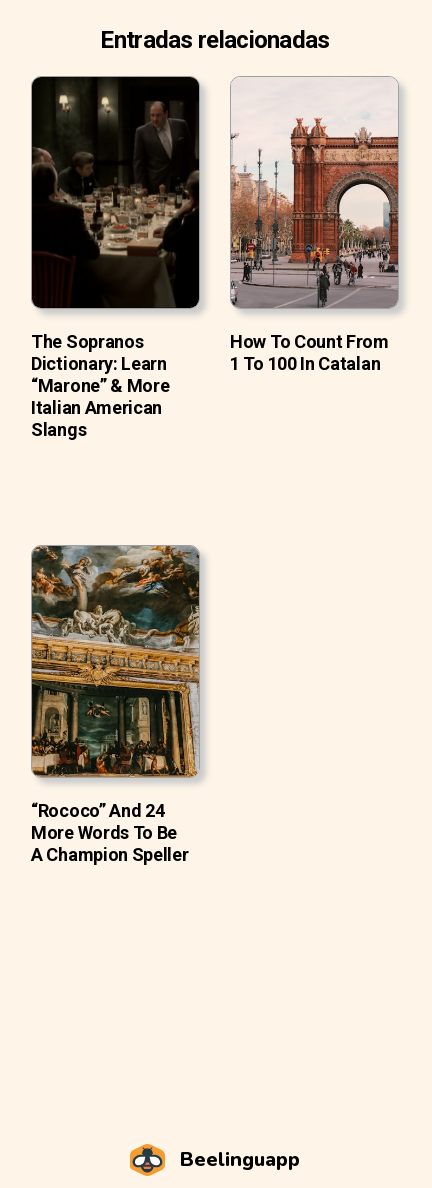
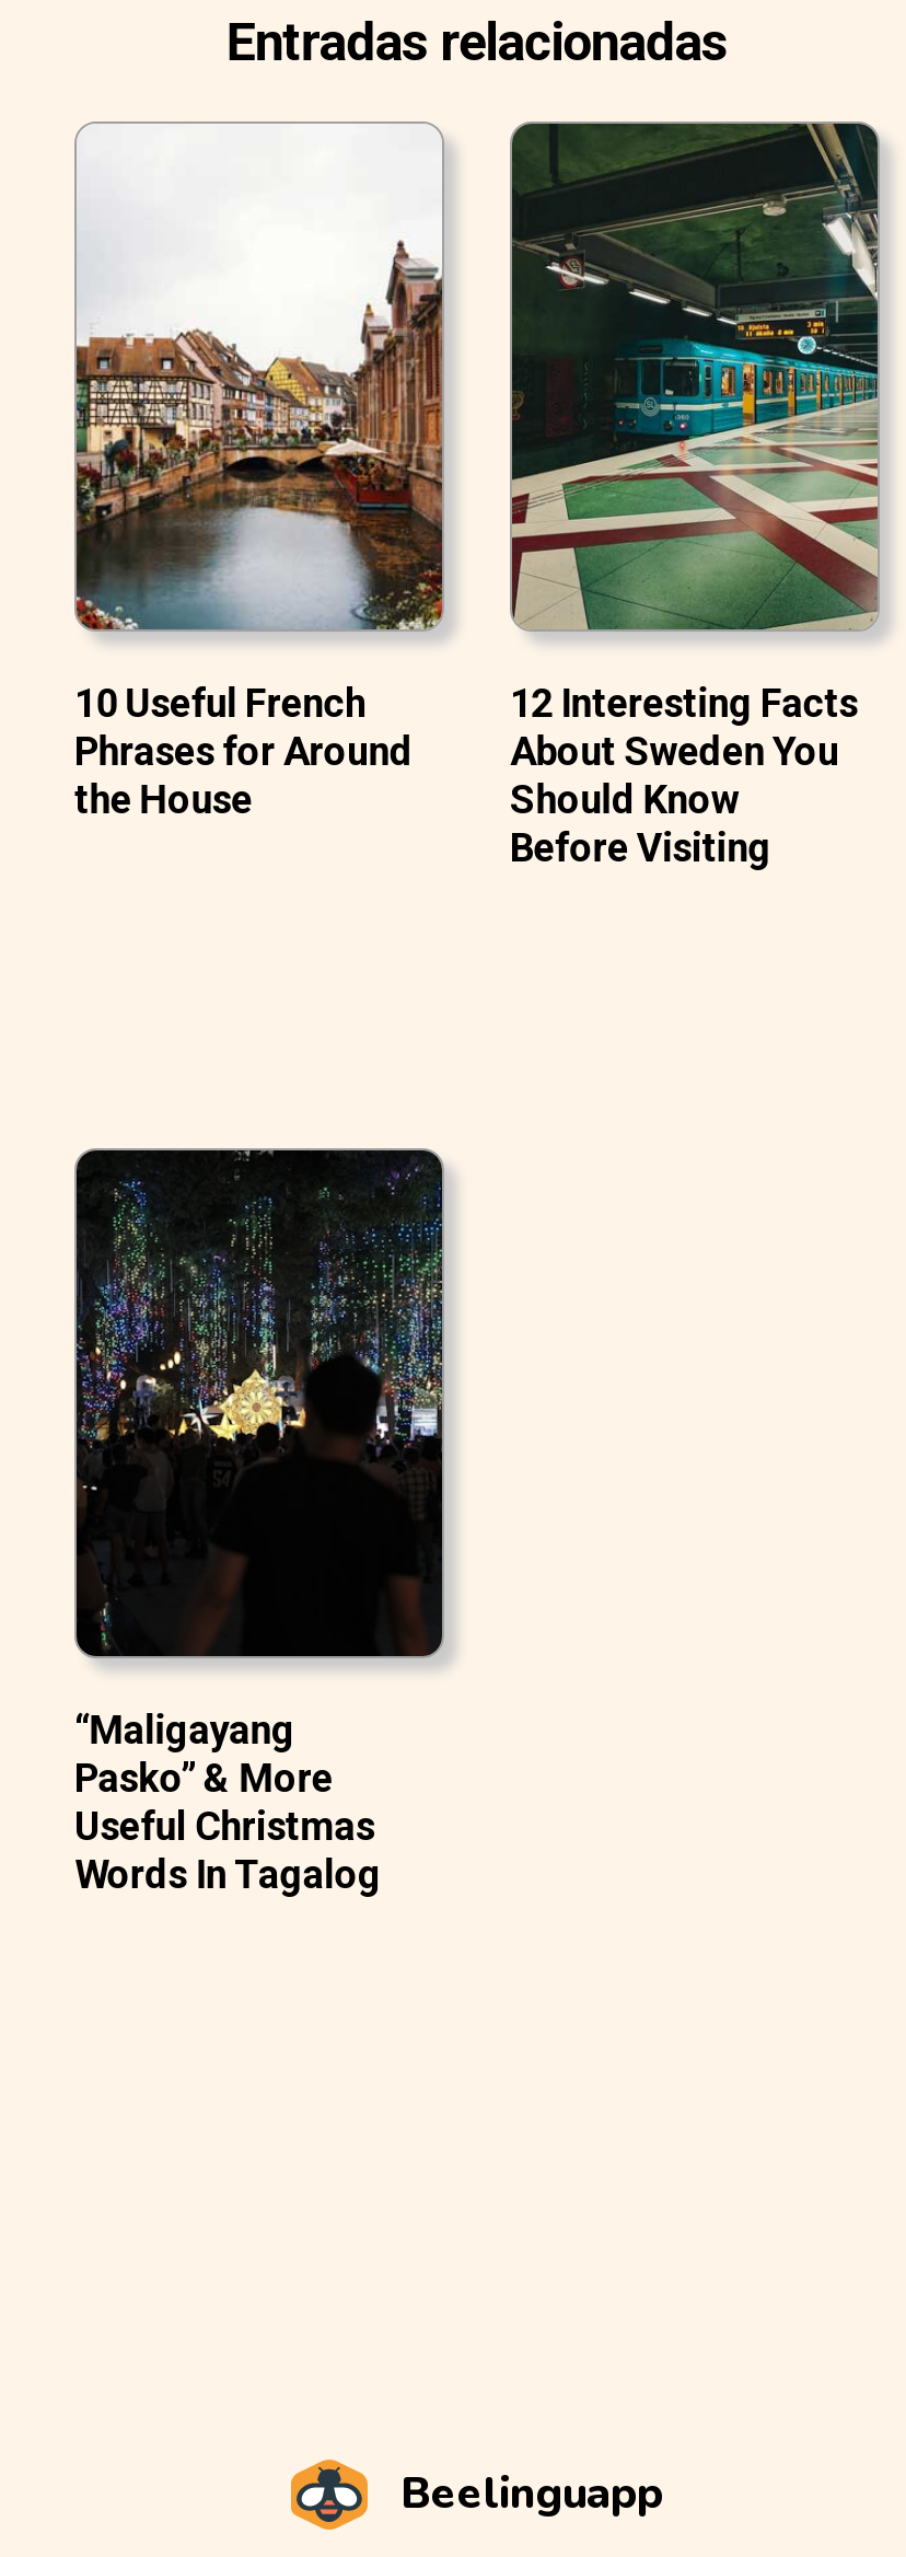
[31,76,200,440] [image] | The Sopranos | Dictionary: Learn | “Marone” & More | Italian American | Slangs -> [74,124,444,822] [image] | 10 Useful French | Phrases for Around | the House
[230,77,399,374] [image] | How To Count From | 1 To 100 In Catalan -> [510,122,880,870] [image] | 12 Interesting Facts | About Sweden You | Should Know | Before Visiting
[31,545,200,865] [image] | “Rococo” And 24 | More Words To Be | A Champion Speller -> [74,1148,444,1897] [image] | “Maligayang | Pasko” & More | Useful Christmas | Words In Tagalog

